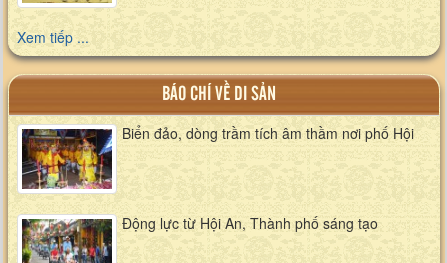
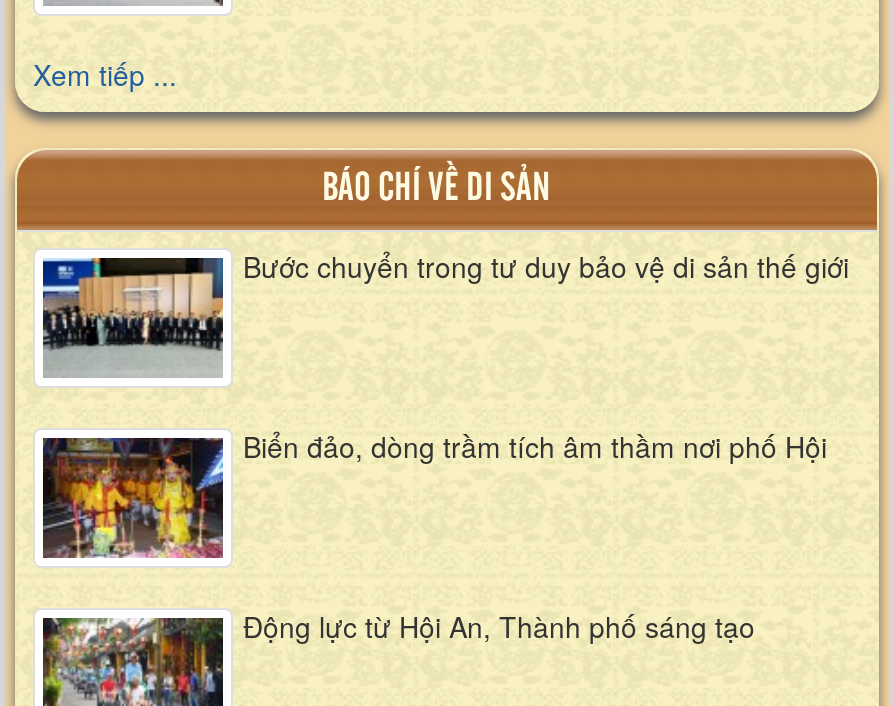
none -> [41,246,849,378] [image] | Bước chuyển trong tư duy bảo vệ di sản thế giới

